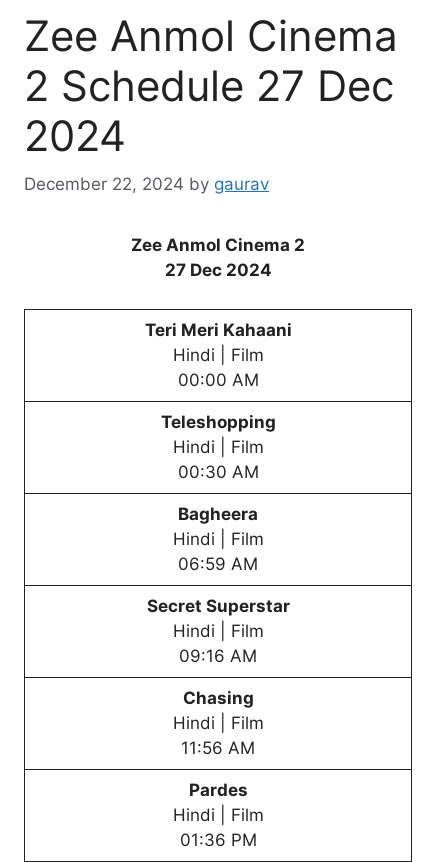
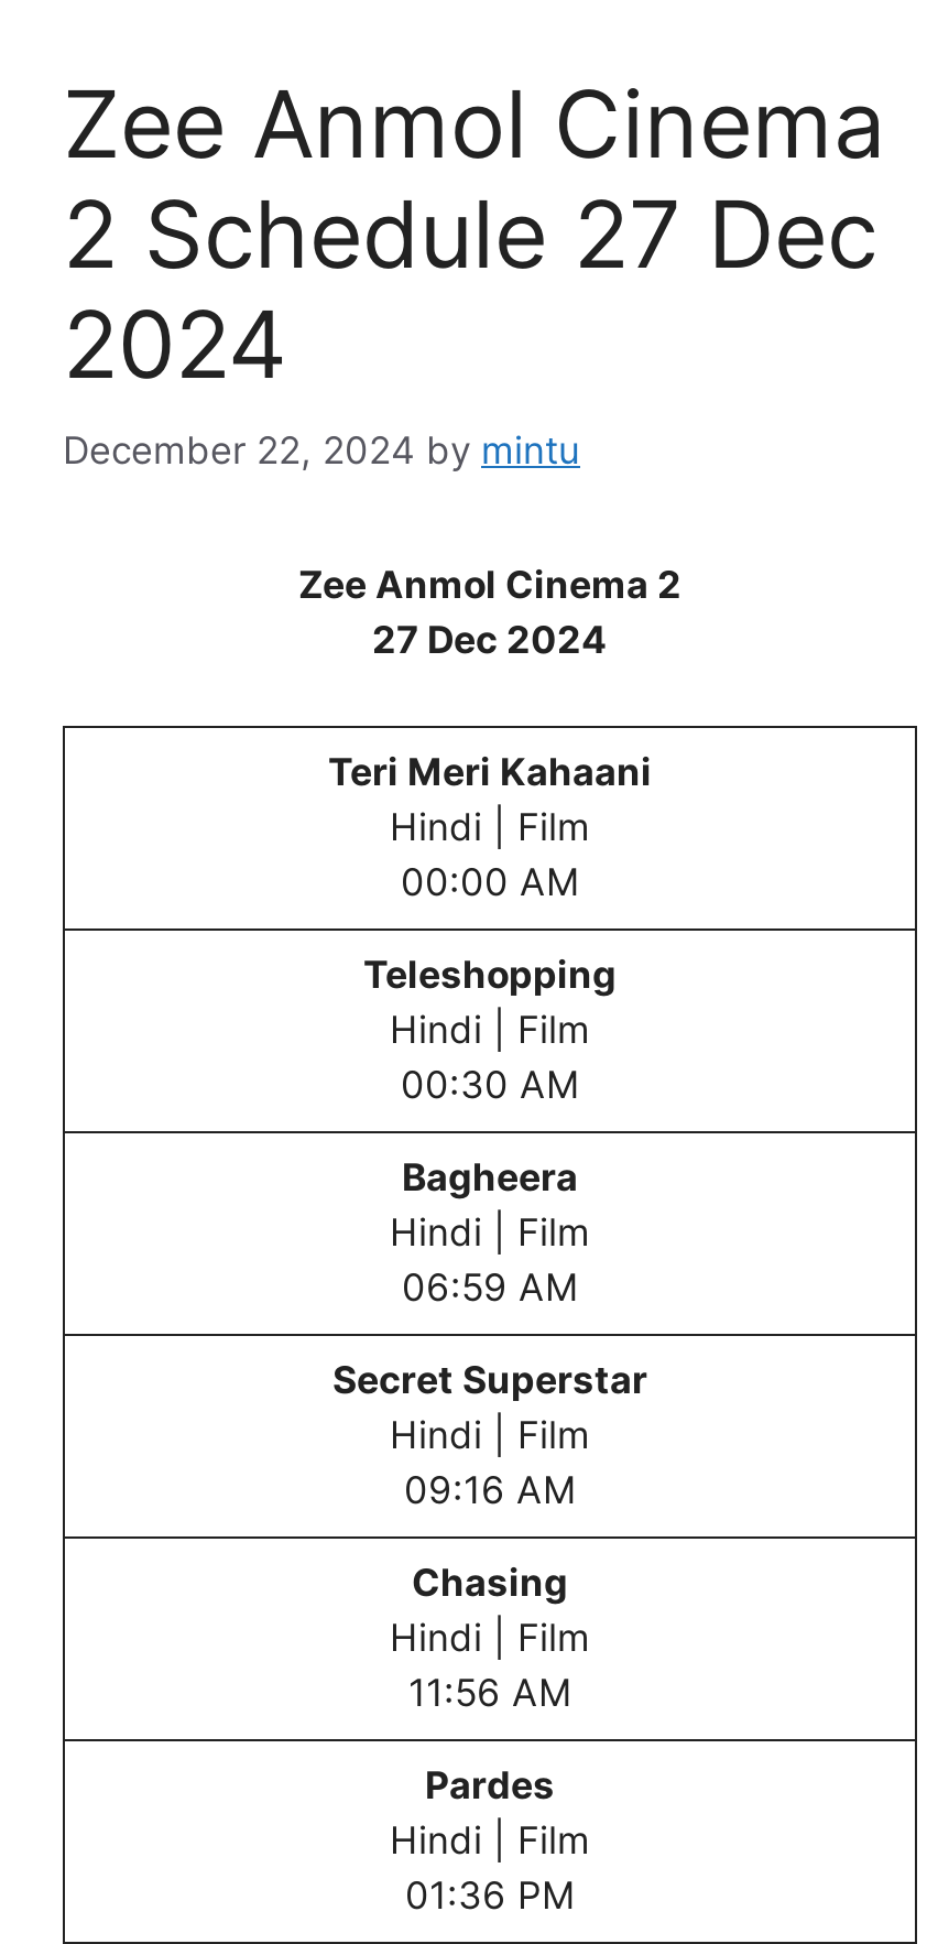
[24,174,269,194] December 22, 2024 by gaurav -> [63,428,580,473] December 22, 2024 by mintu

